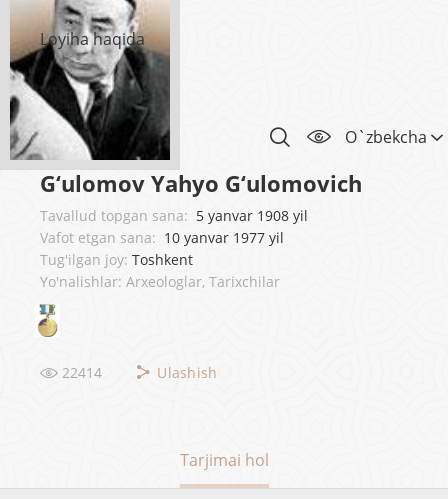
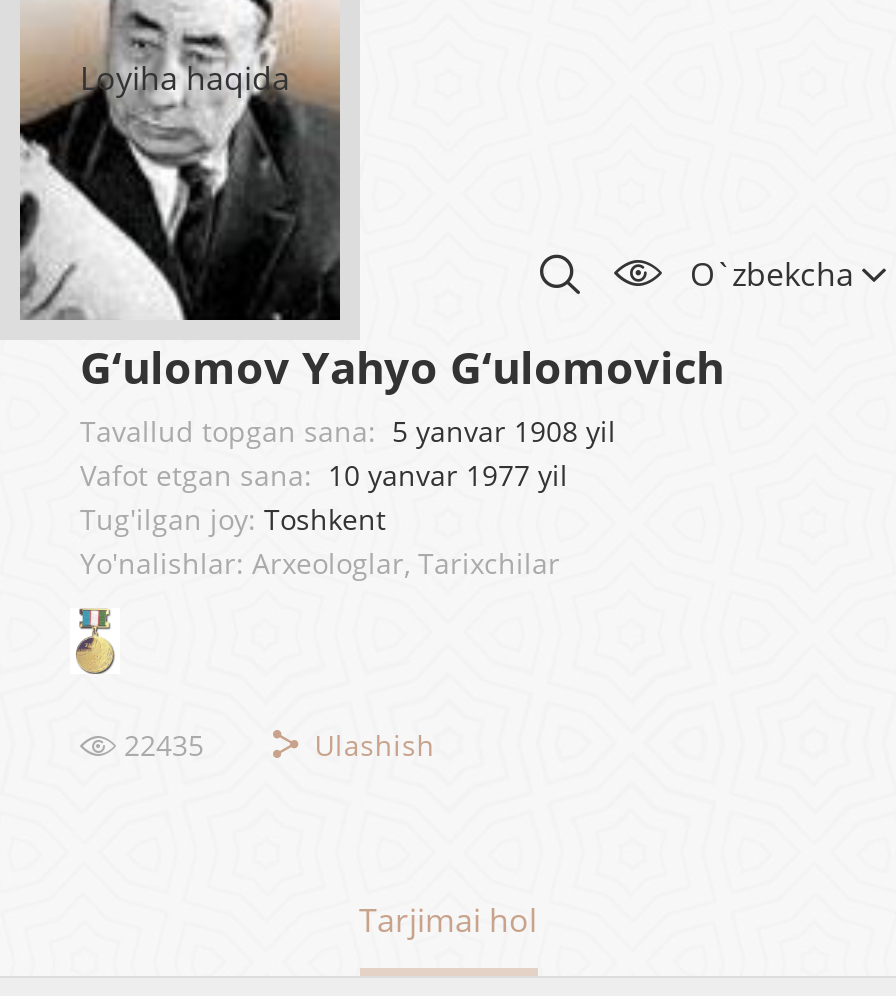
[62,363,102,382] 22414 -> [124,726,204,764] 22435

